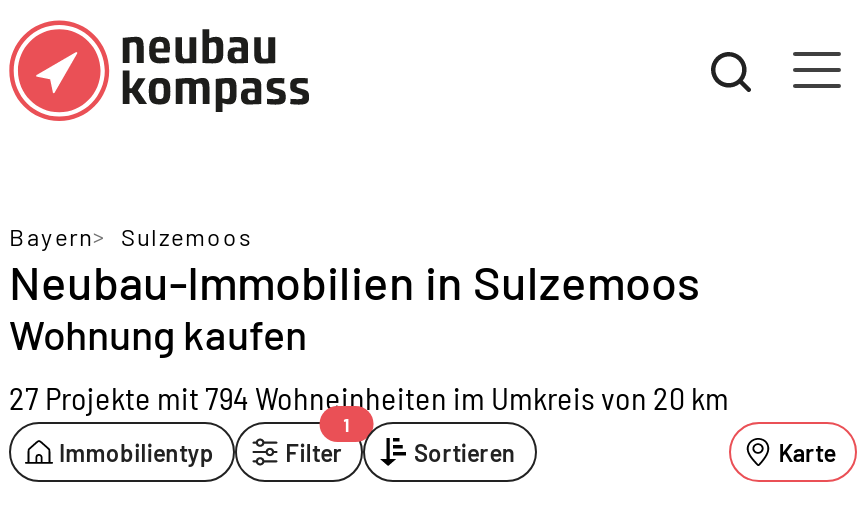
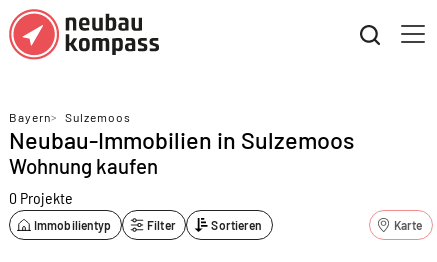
[9,378,729,416] 27 Projekte mit 794 Wohneinheiten im Umkreis von 20 km -> [9,188,73,207] 0 Projekte
[344,413,350,435] 1 -> none

